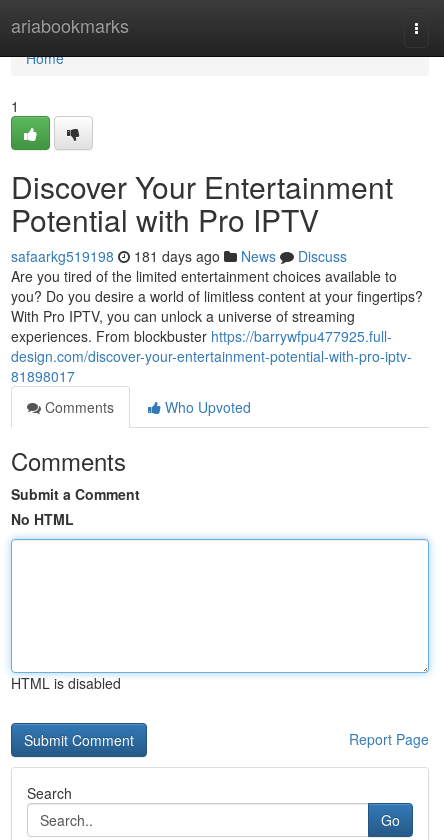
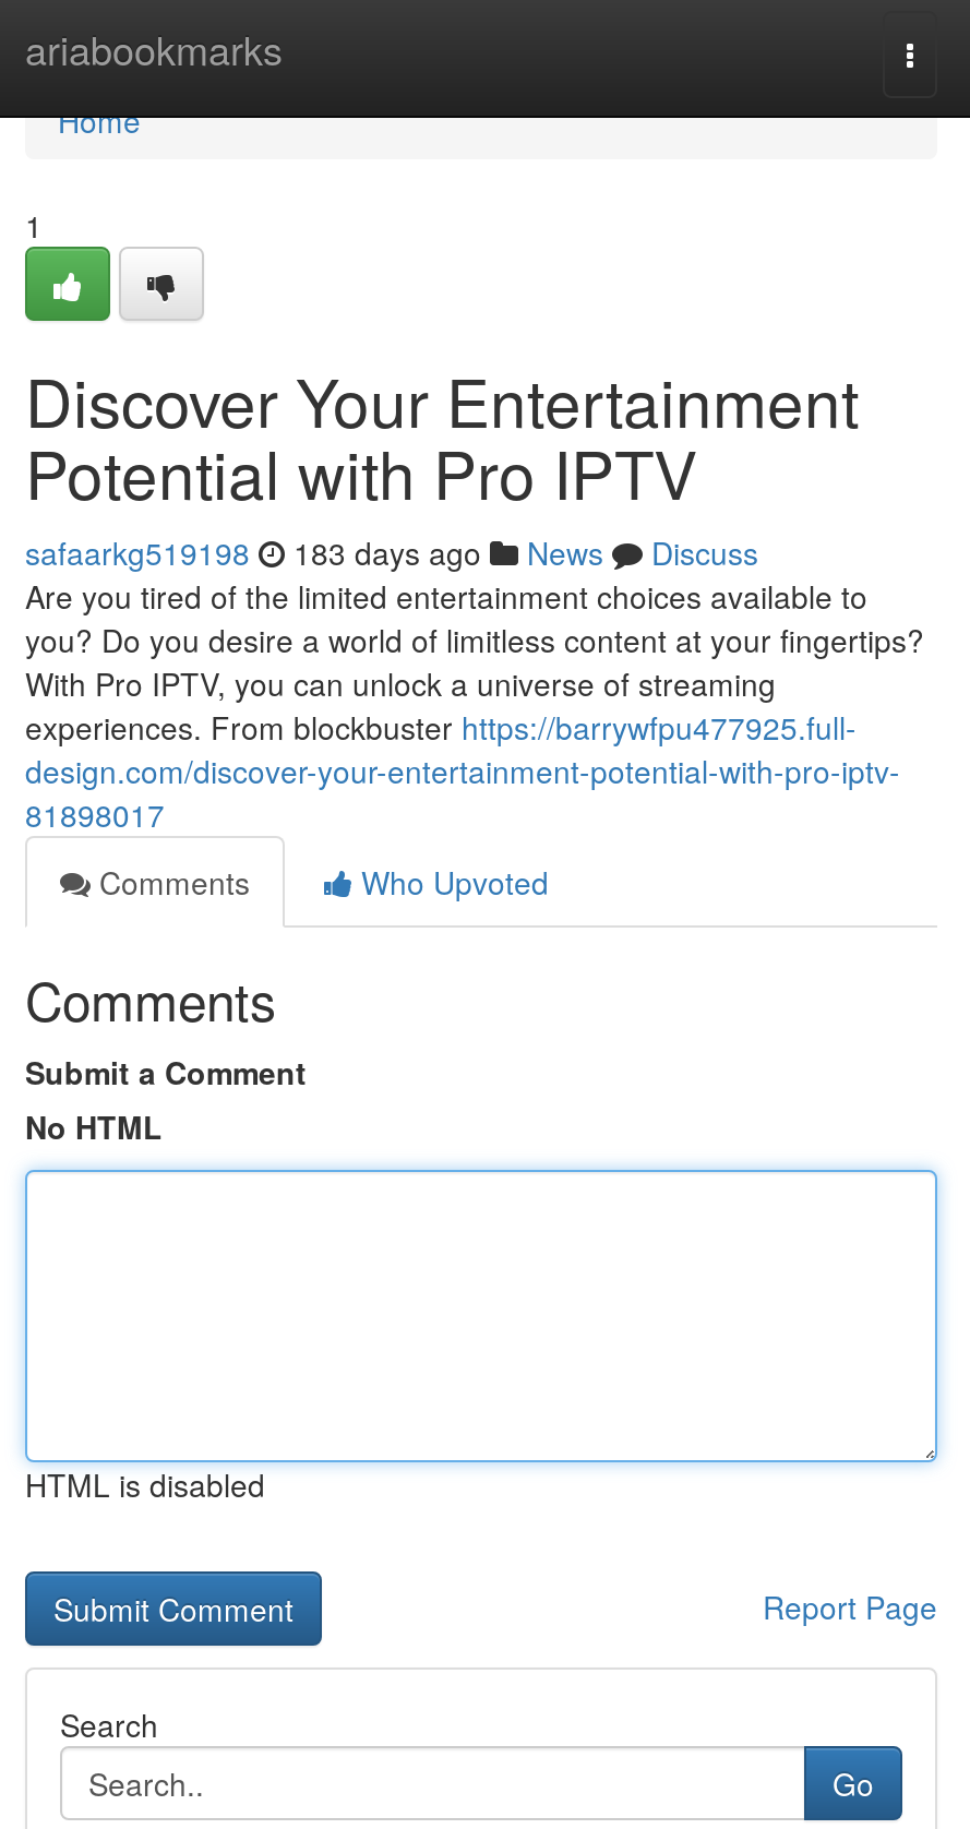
[11,246,347,266] safaarkg519198 181 days ago News Discuss -> [25,530,758,574] safaarkg519198 183 days ago News Discuss

